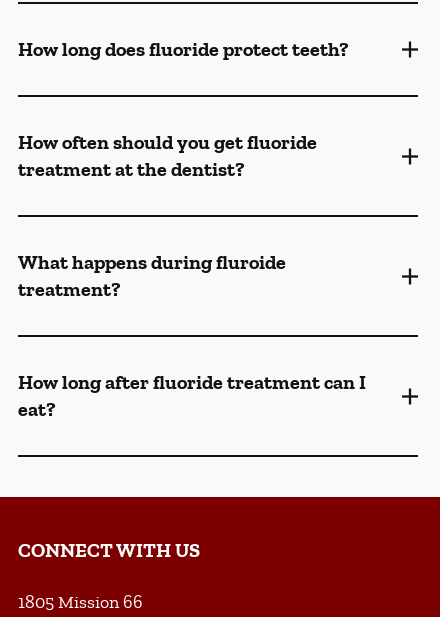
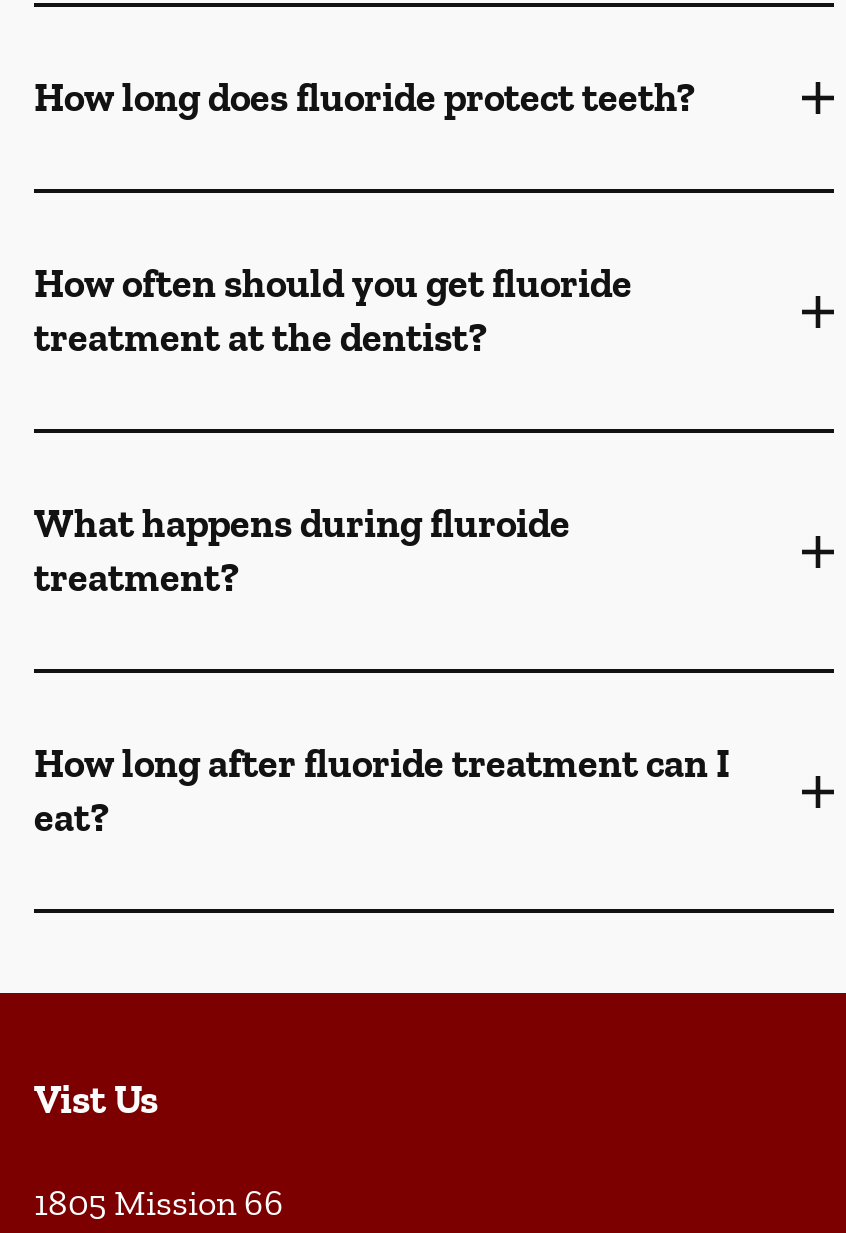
[18,538,200,562] CONNECT WITH US -> [34,1075,158,1123] Vist Us

